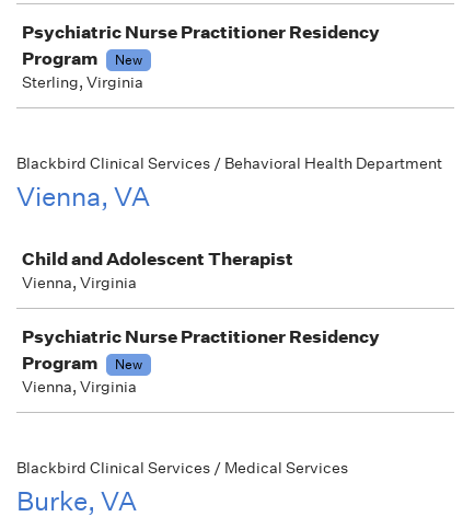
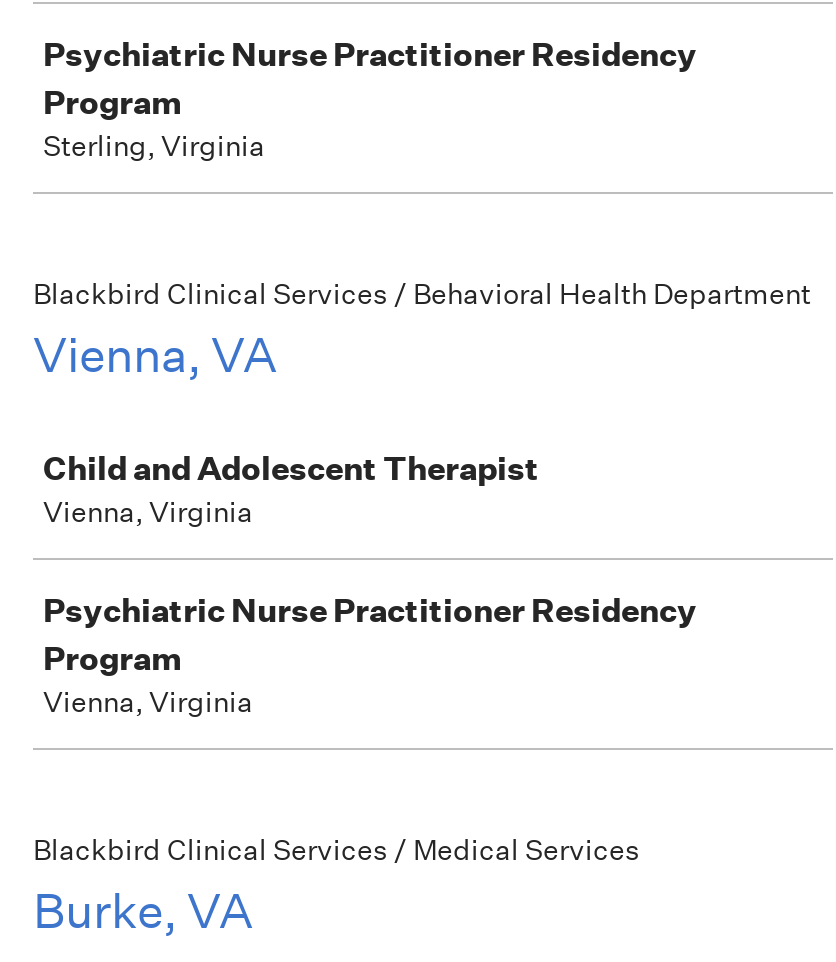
[115,50,142,69] New -> none
[115,355,142,374] New -> none

